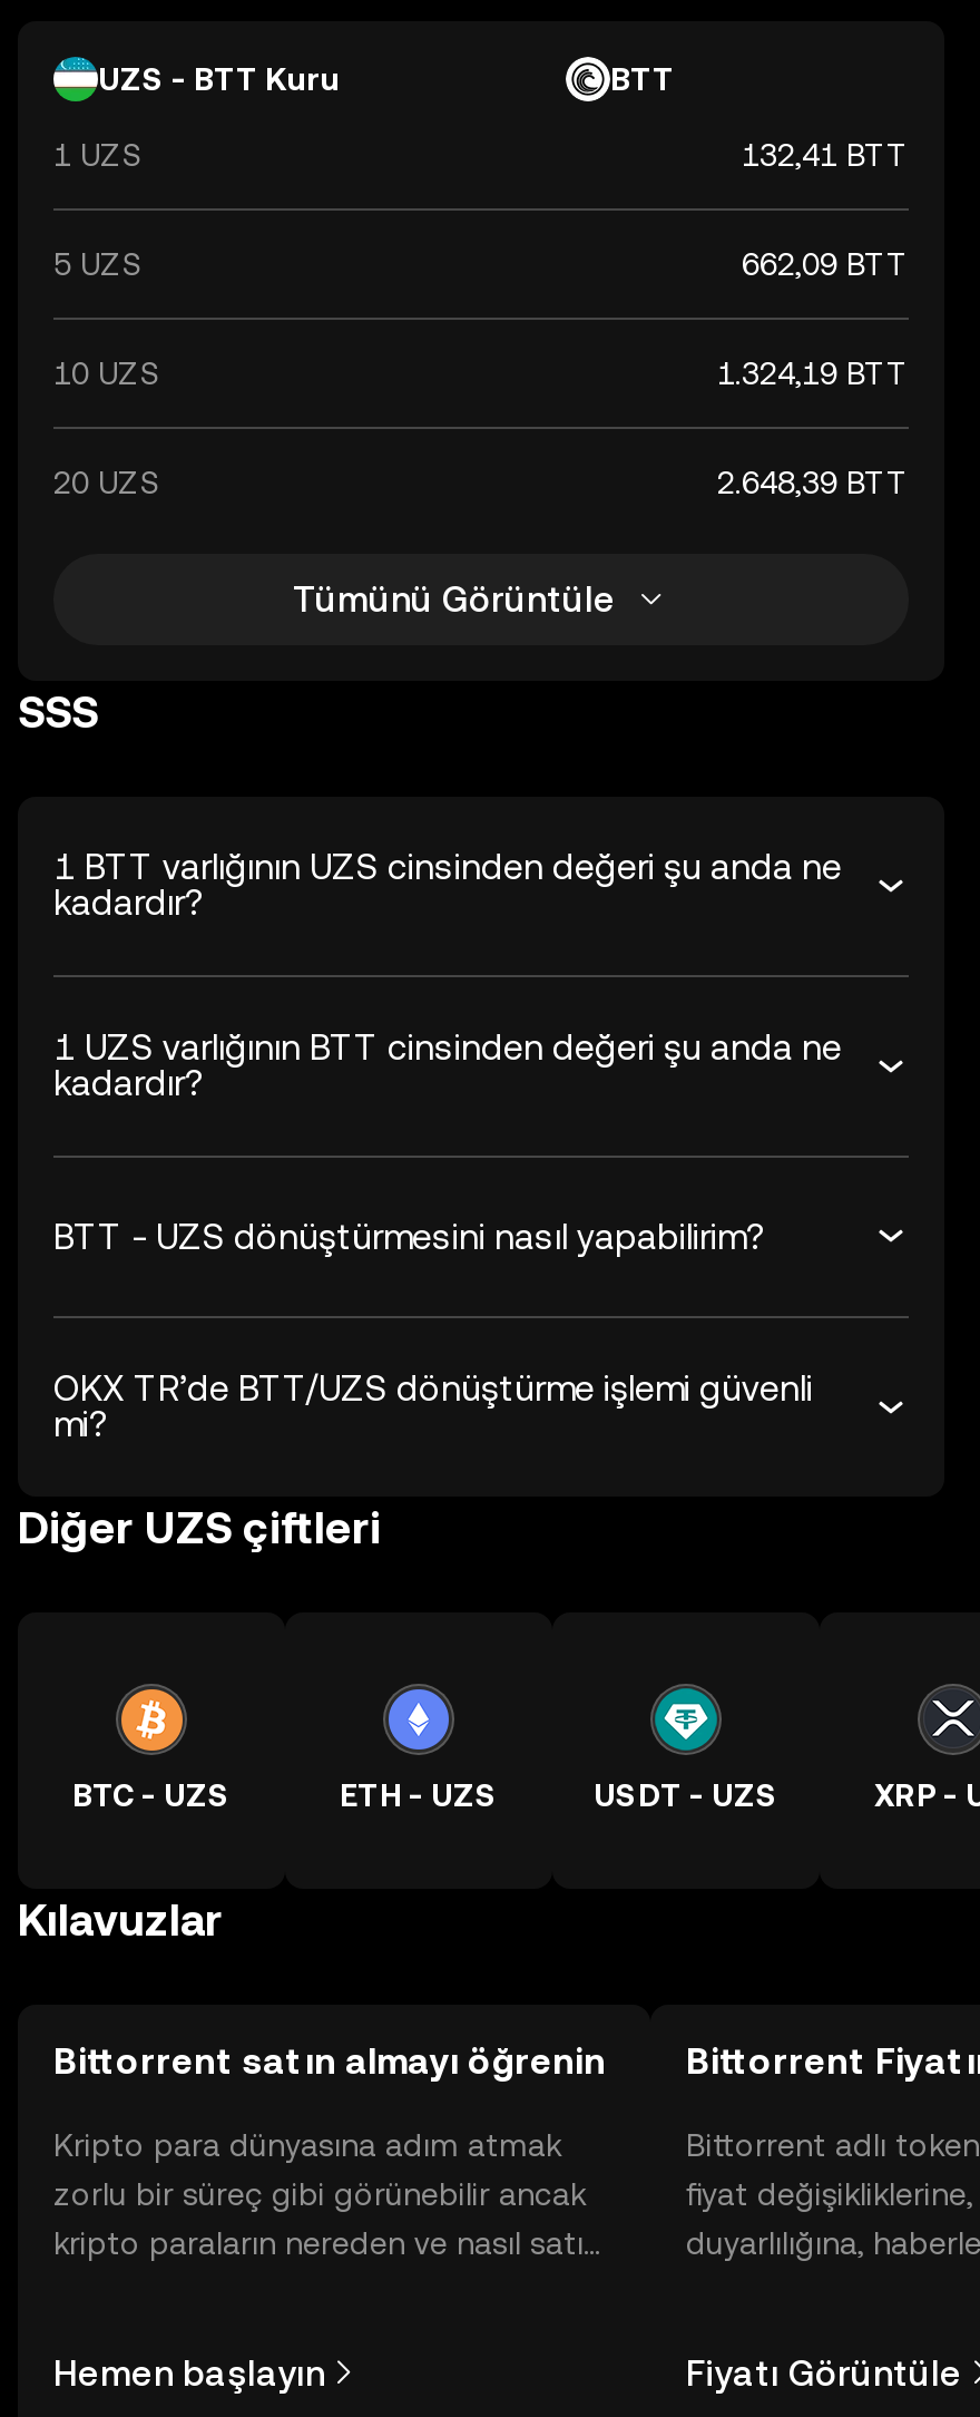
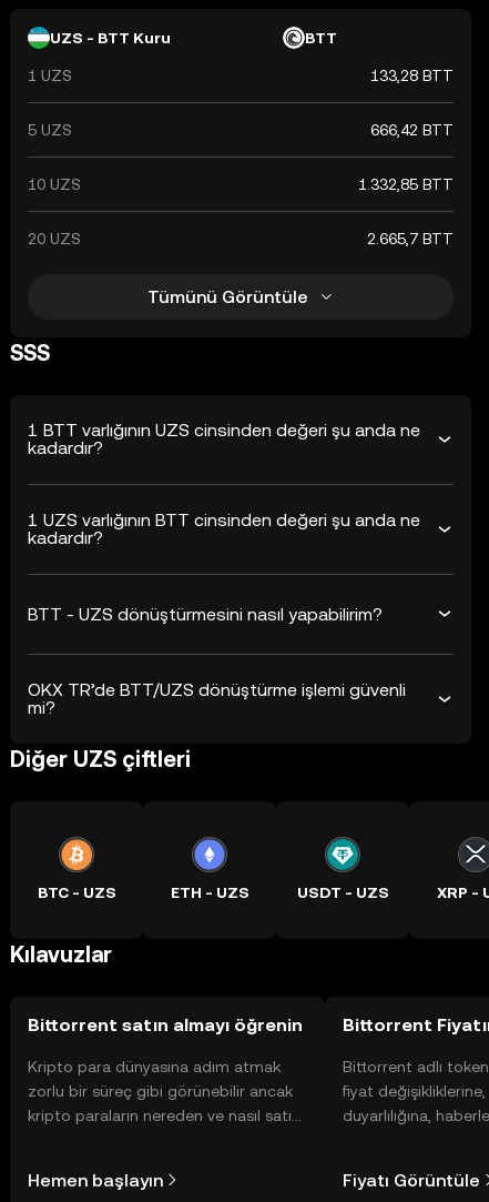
[742,137,909,173] 132,41 BTT -> [370,67,454,84] 133,28 BTT
[742,246,909,282] 662,09 BTT -> [370,121,454,139] 666,42 BTT
[717,355,909,391] 1.324,19 BTT -> [358,175,454,193] 1.332,85 BTT
[717,465,909,500] 2.648,39 BTT -> [367,230,454,248] 2.665,7 BTT

